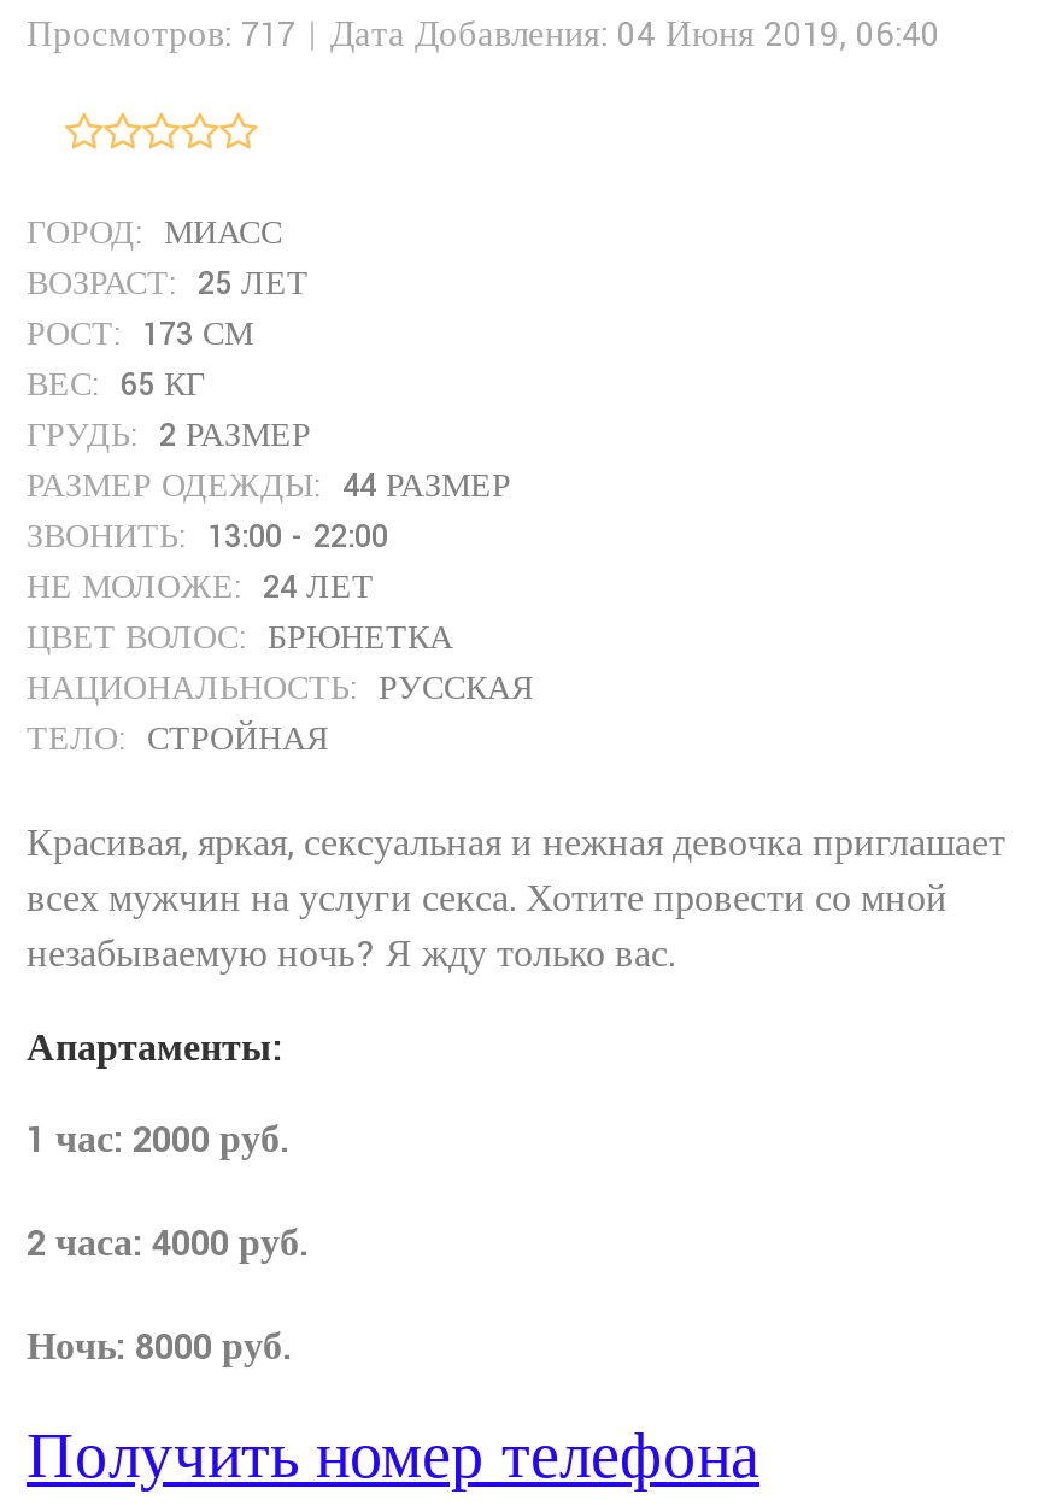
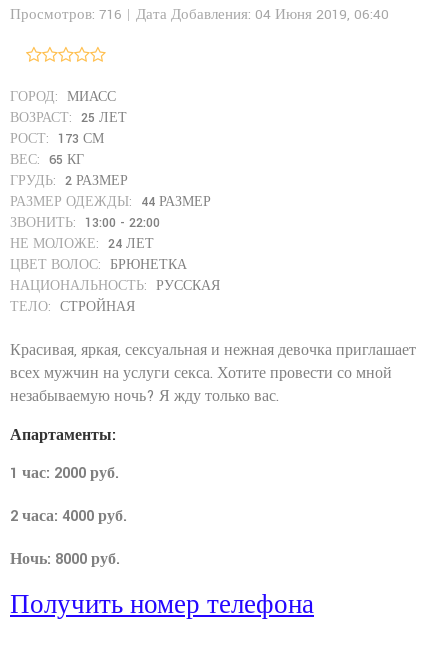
[27,12,940,57] Просмотров: 717 Дата Добавления: 04 Июня 2019, 06:40 -> [10,5,389,24] Просмотров: 716 Дата Добавления: 04 Июня 2019, 06:40

